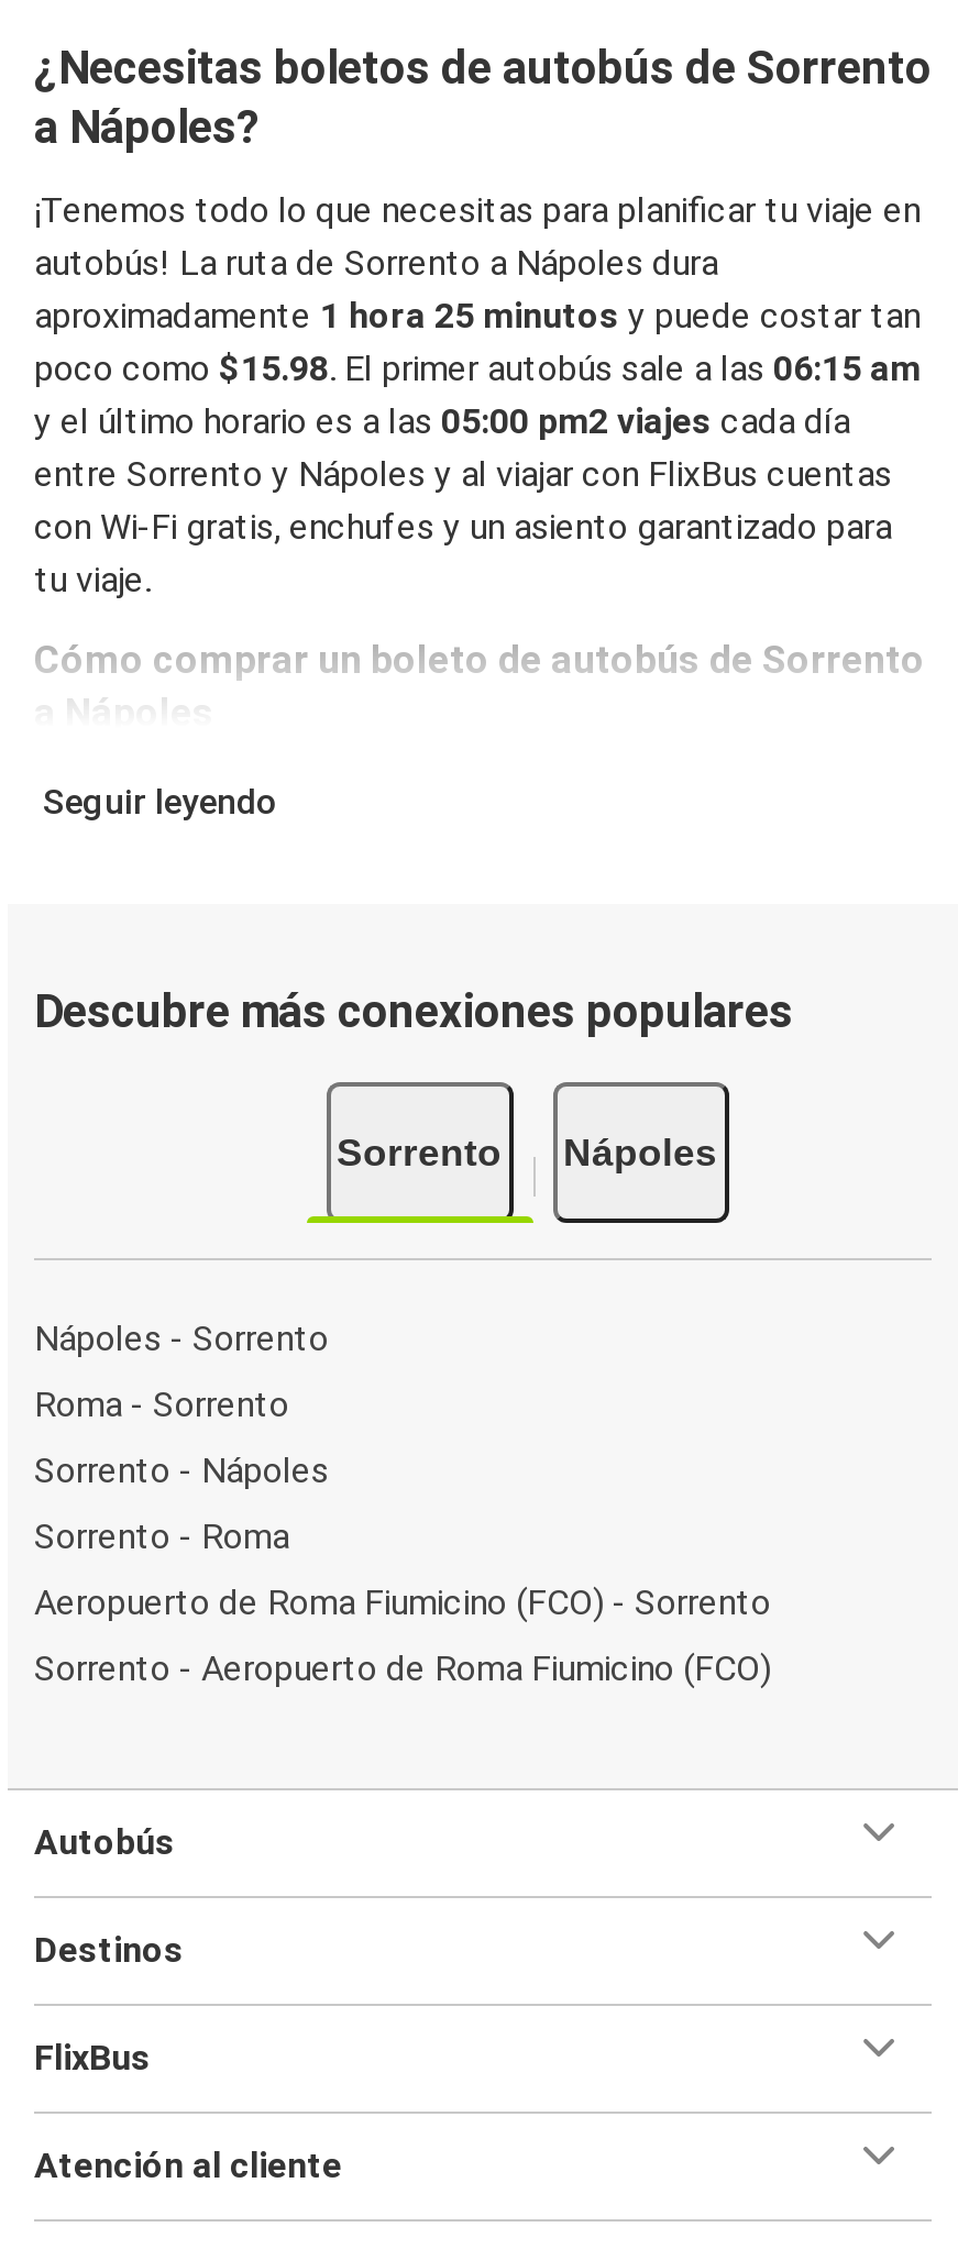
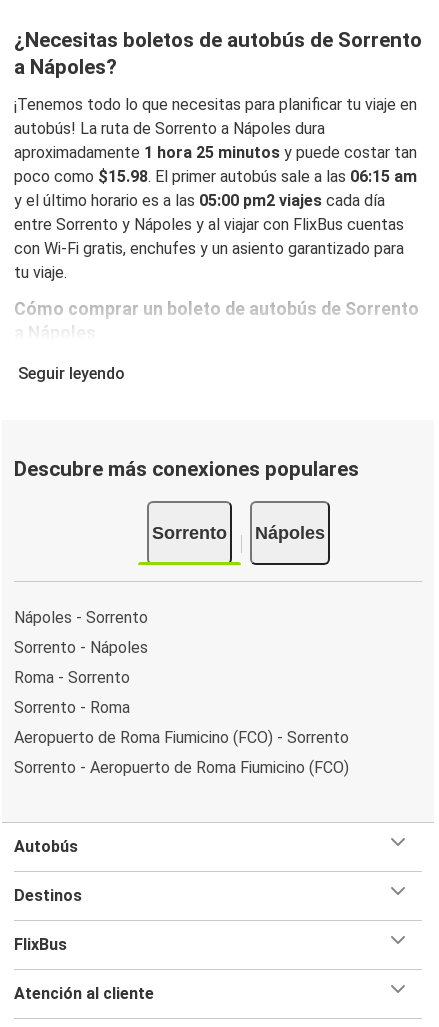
moved [34,1382,289,1424] -> [14,667,130,686]: Roma - Sorrento
moved [34,1448,329,1490] -> [14,637,148,656]: Sorrento - Nápoles

